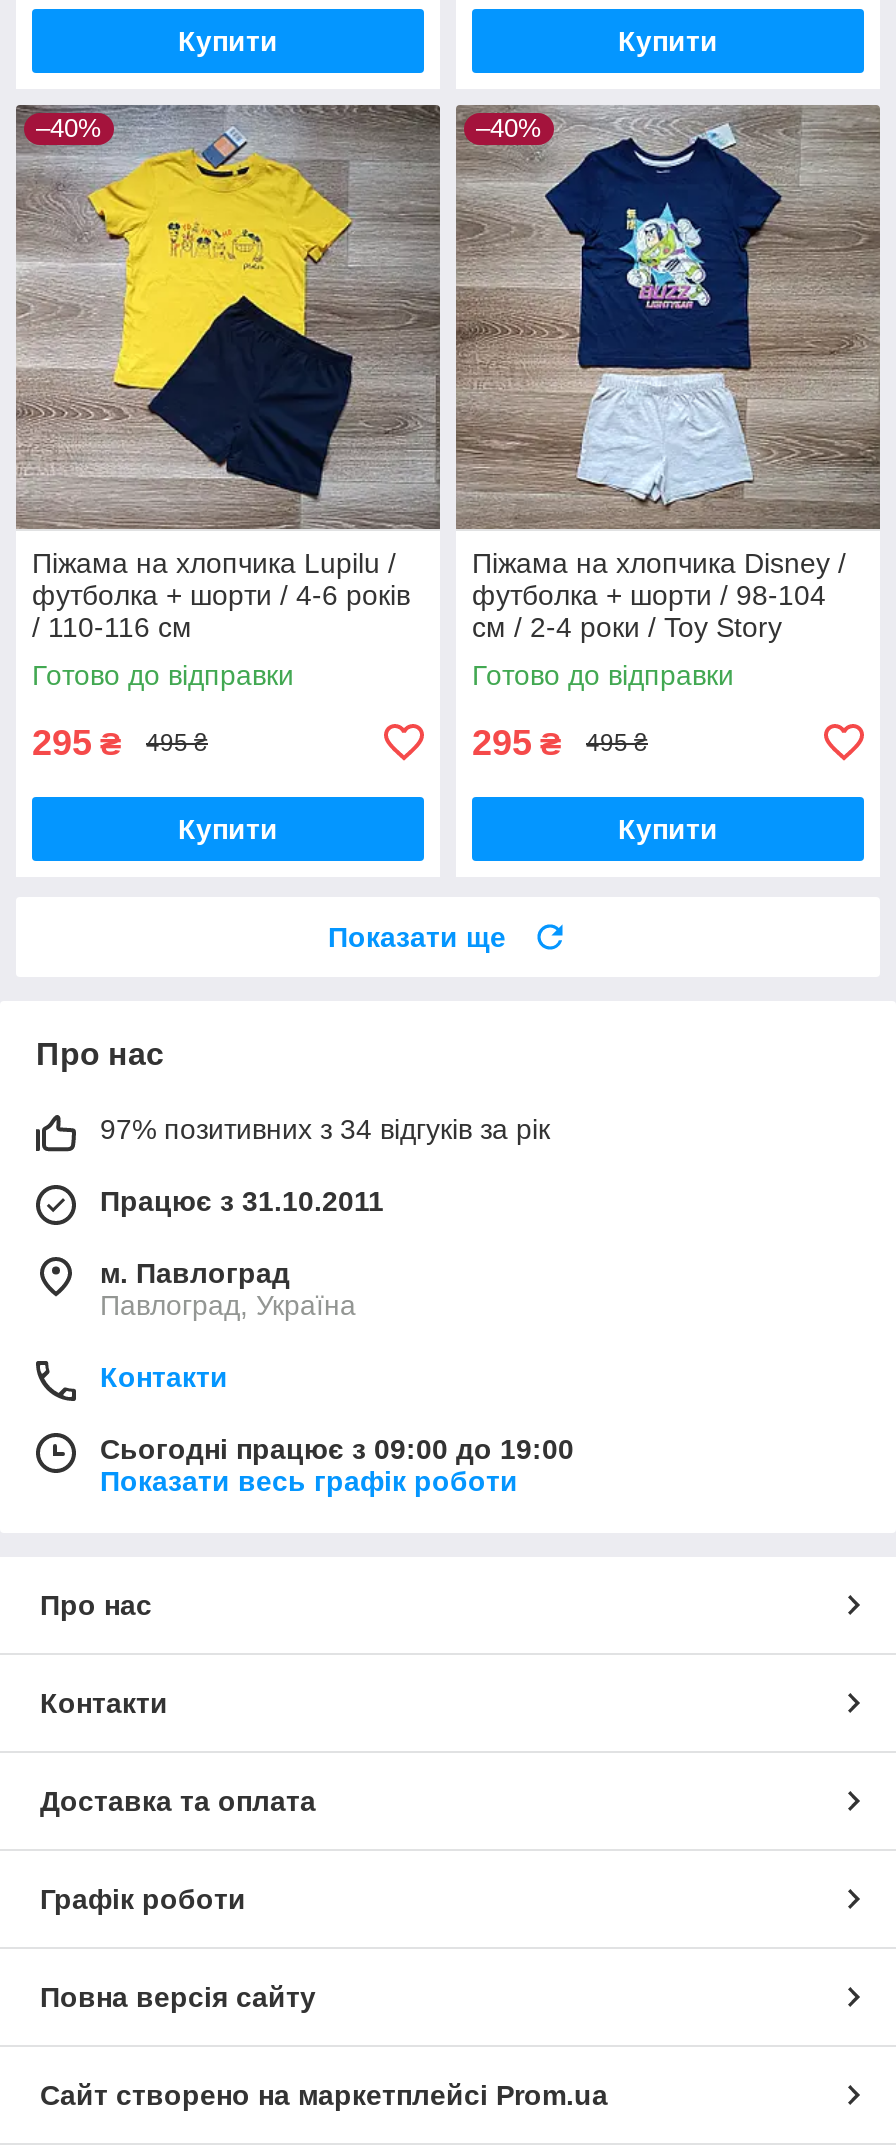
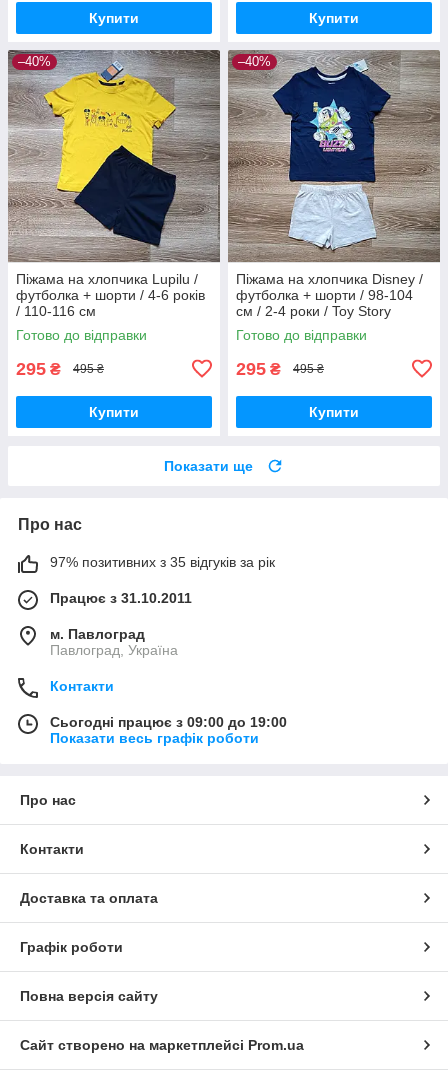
[100,1113,550,1145] 97% позитивних з 34 відгуків за рік -> [50,554,275,570] 97% позитивних з 35 відгуків за рік

